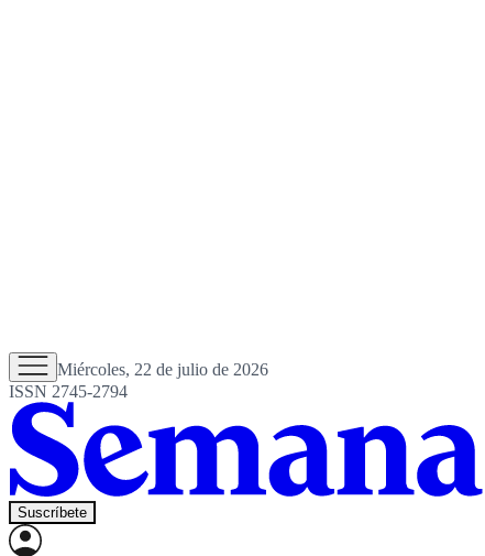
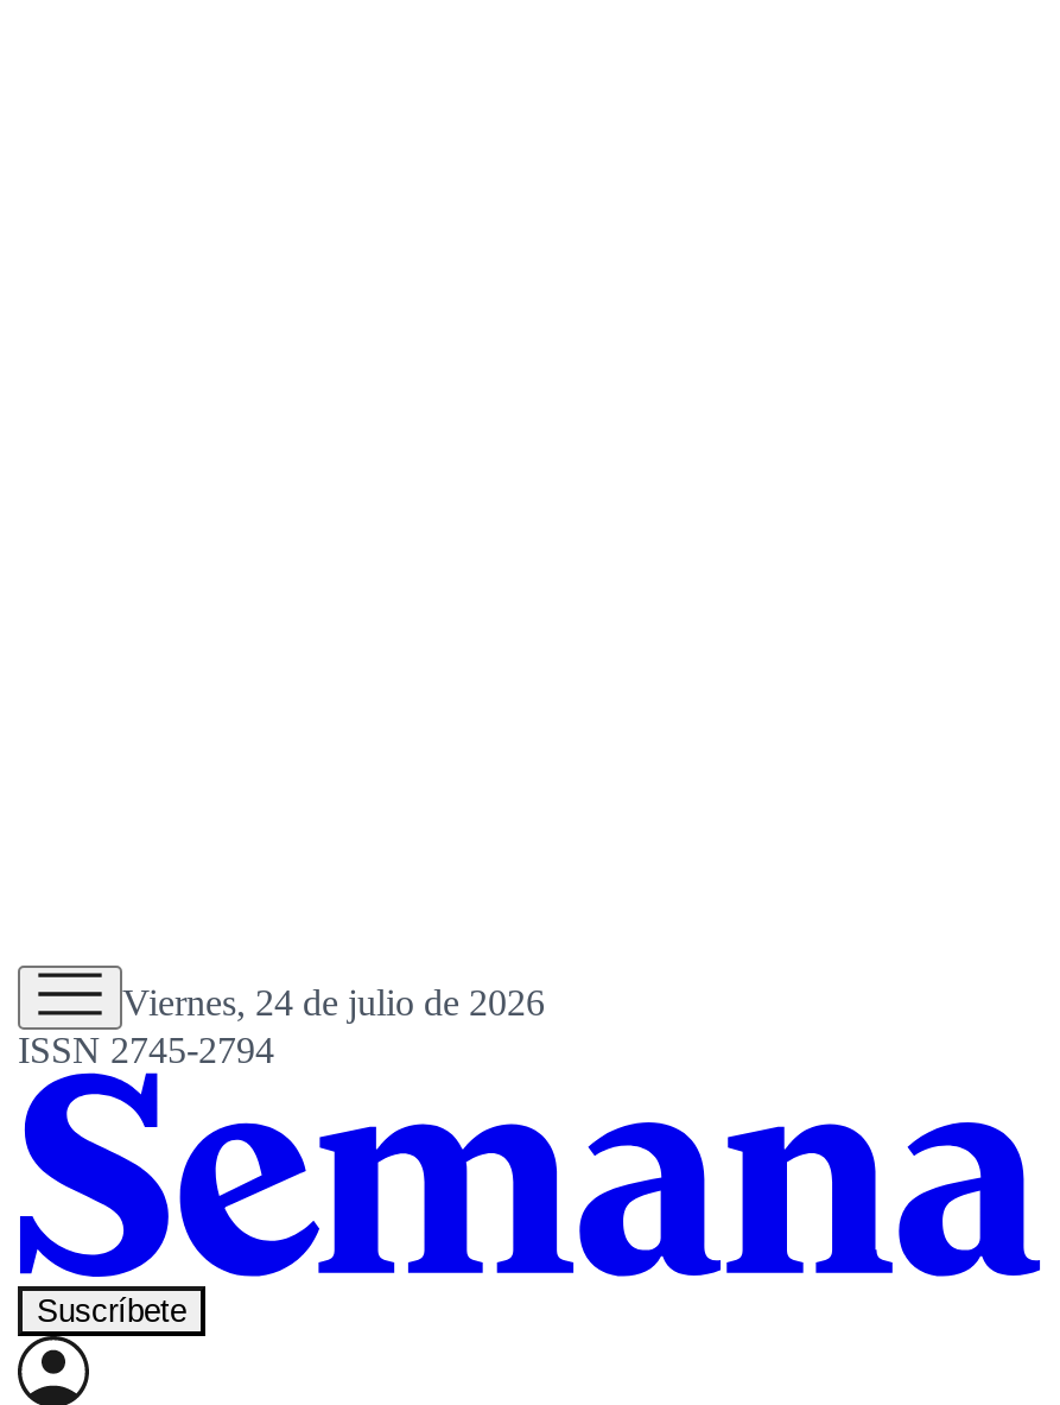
[57,360,268,379] Miércoles, 22 de julio de 2026 -> [122,982,545,1023] Viernes, 24 de julio de 2026

